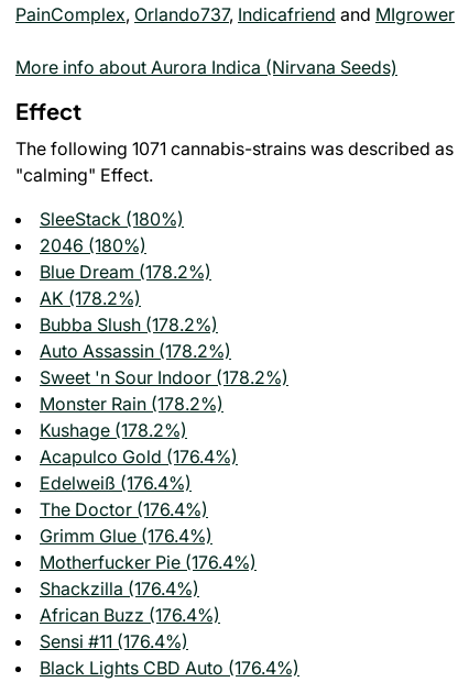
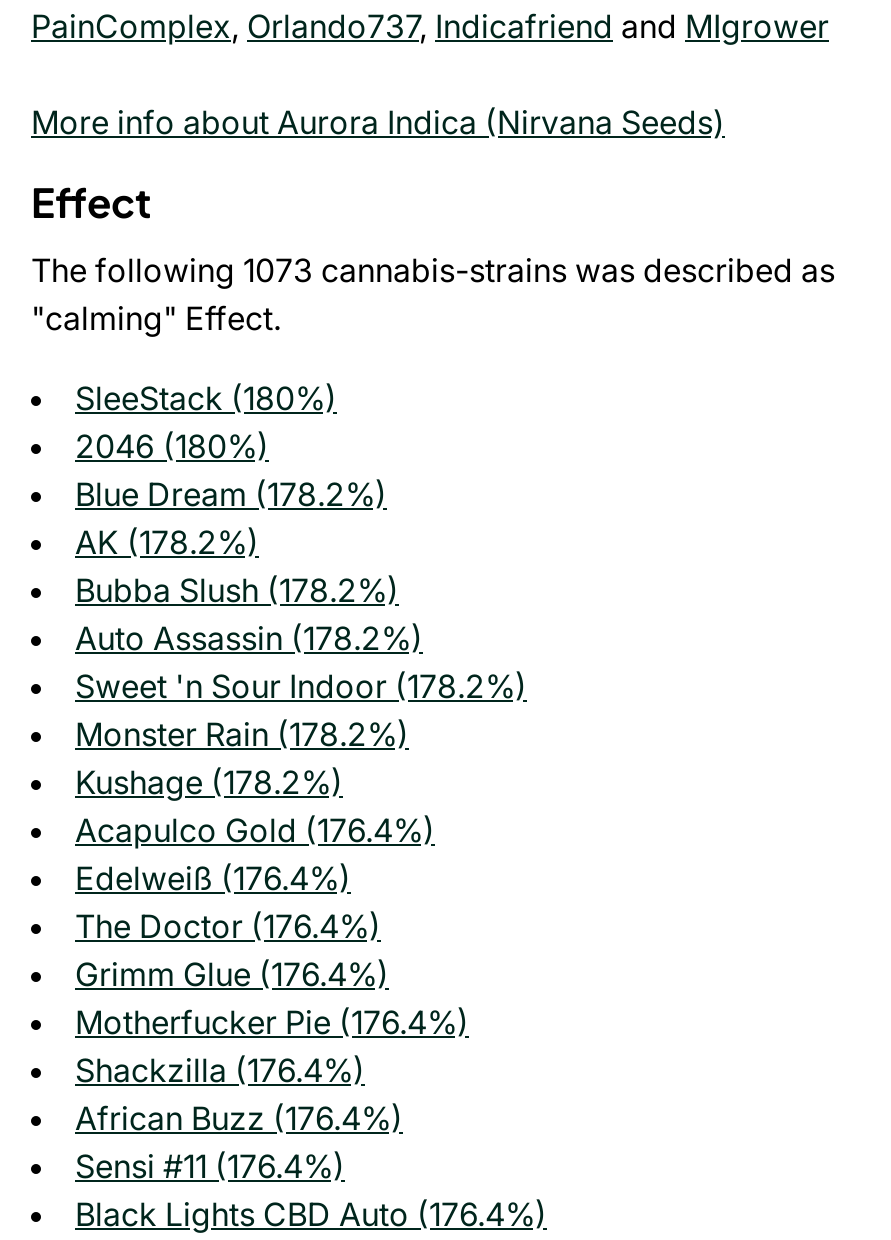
[15,137,454,159] The following 1071 cannabis-strains was described as -> [31,250,835,290] The following 1073 cannabis-strains was described as

